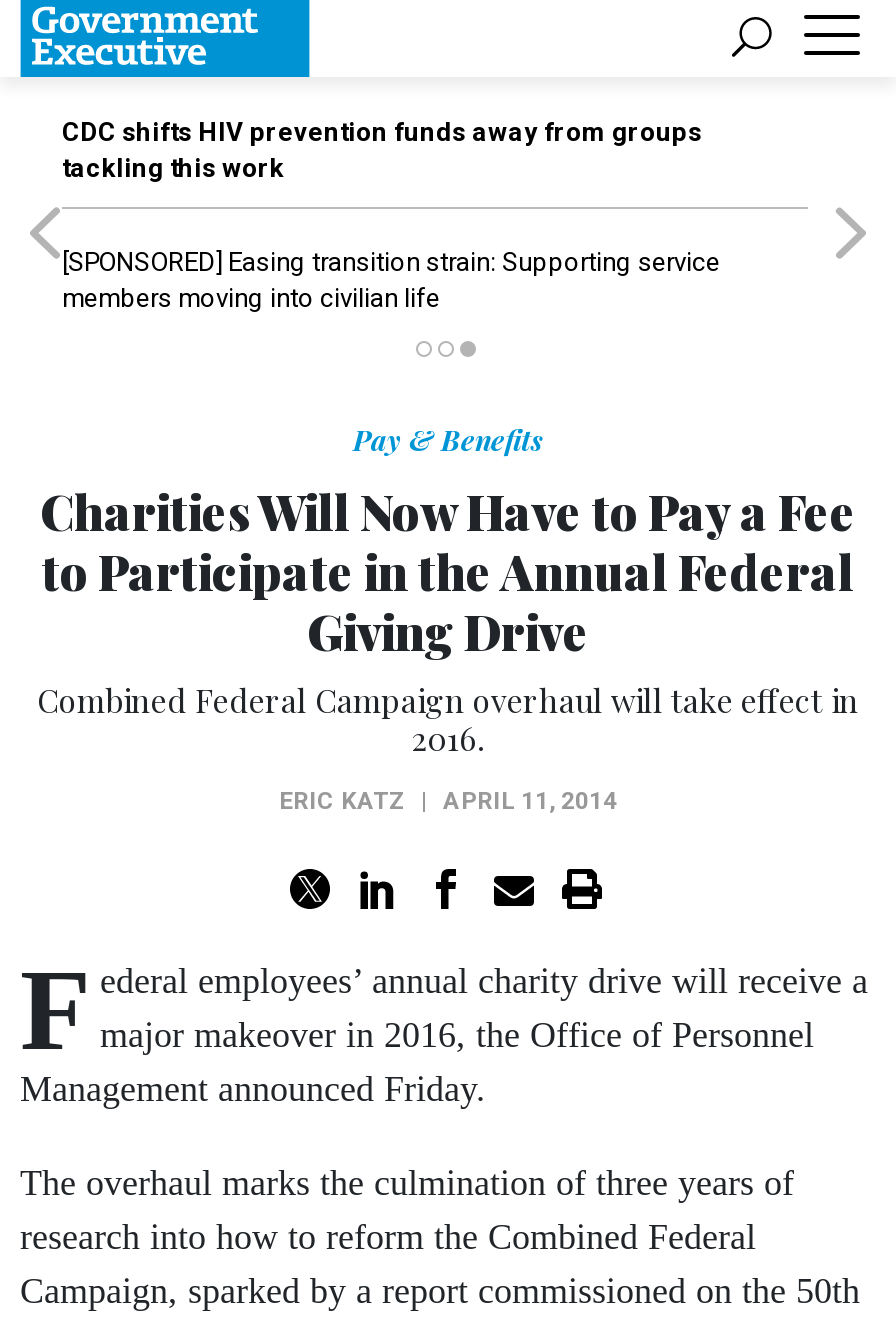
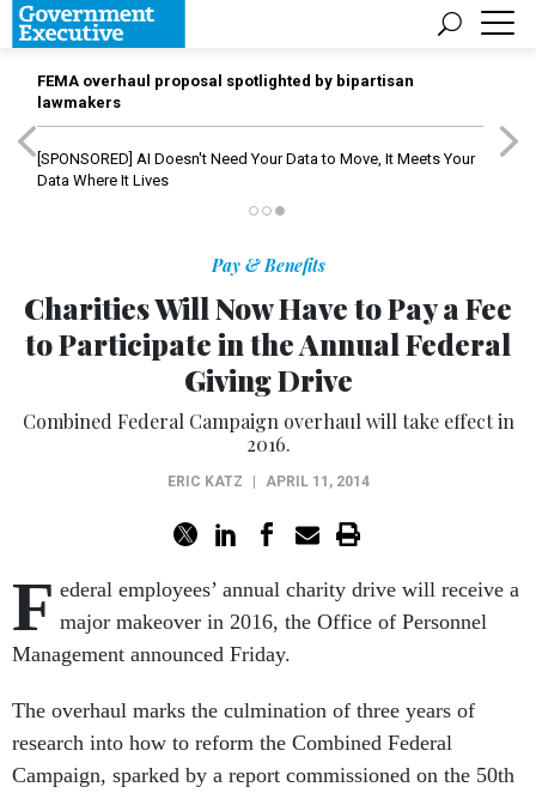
[62,117,702,183] CDC shifts HIV prevention funds away from groups | tackling this work -> [37,72,414,111] FEMA overhaul proposal spotlighted by bipartisan | lawmakers
[62,247,720,313] [SPONSORED] Easing transition strain: Supporting service | members moving into civilian life -> [37,150,475,189] [SPONSORED] AI Doesn't Need Your Data to Move, It Meets Your | Data Where It Lives

